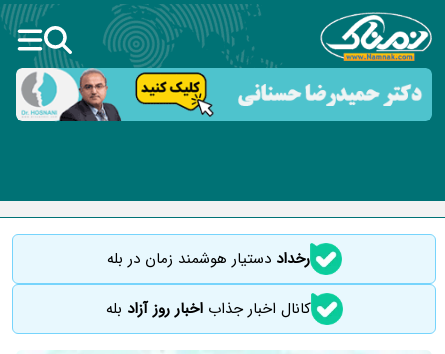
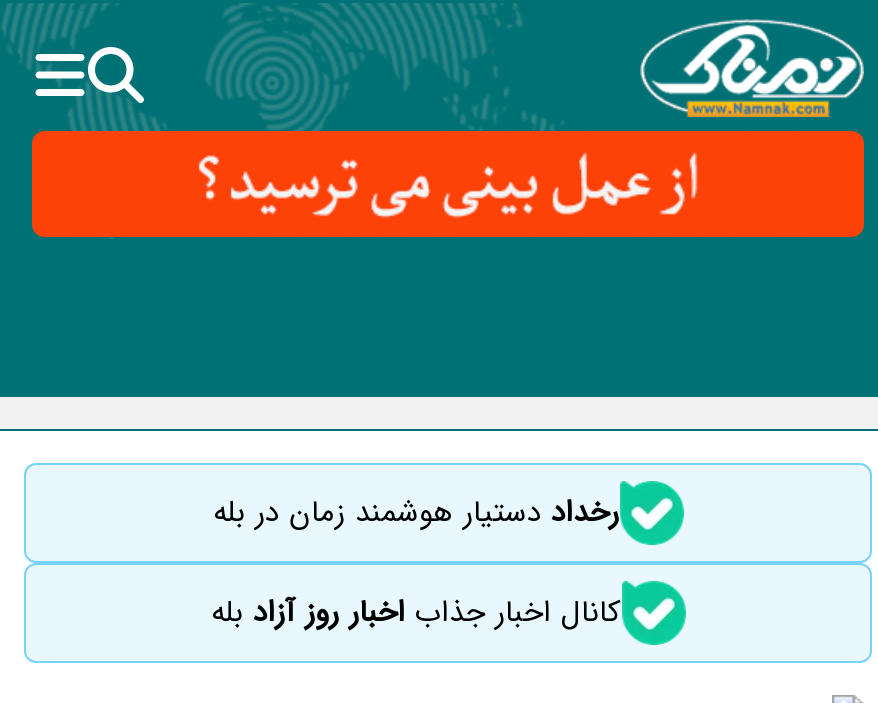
[15,67,433,122] [image] -> [30,129,866,239] [image]

